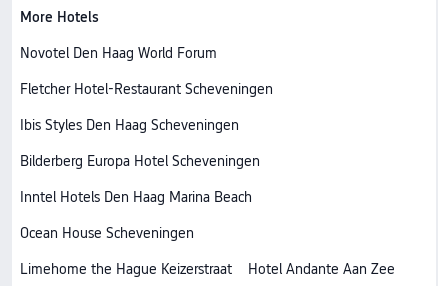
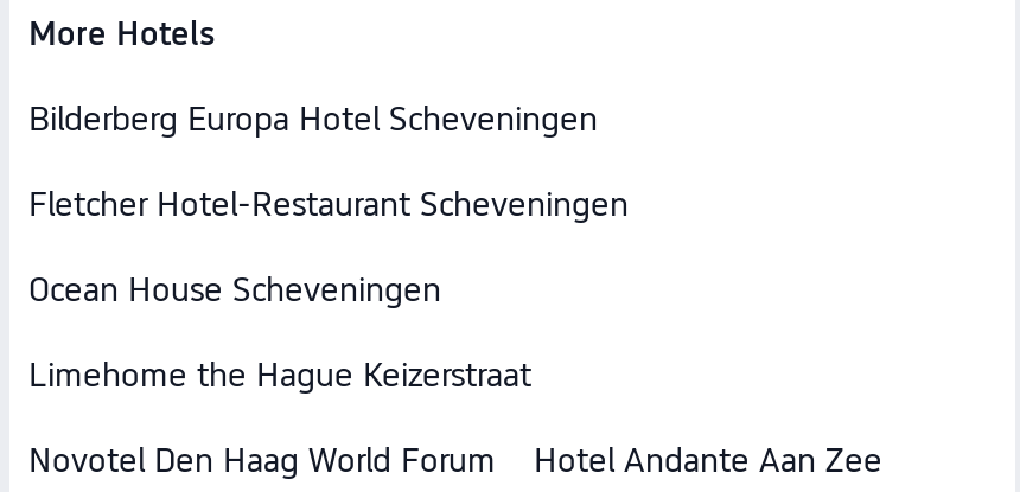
moved [20,45,217,61] -> [28,441,496,479]: Novotel Den Haag World Forum
[20,117,252,205] Ibis Styles Den Haag Scheveningen | Inntel Hotels Den Haag Marina Beach -> none
moved [20,153,260,169] -> [28,100,598,138]: Bilderberg Europa Hotel Scheveningen
moved [20,225,232,277] -> [28,270,531,394]: Ocean House Scheveningen | Limehome the Hague Keizerstraat

